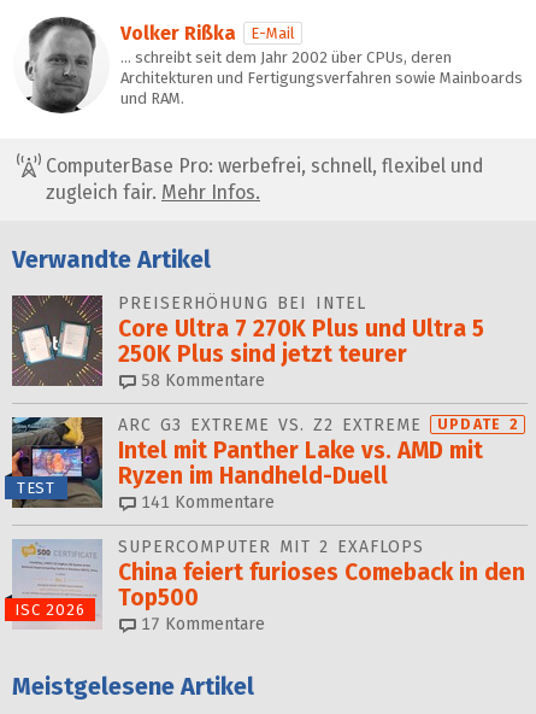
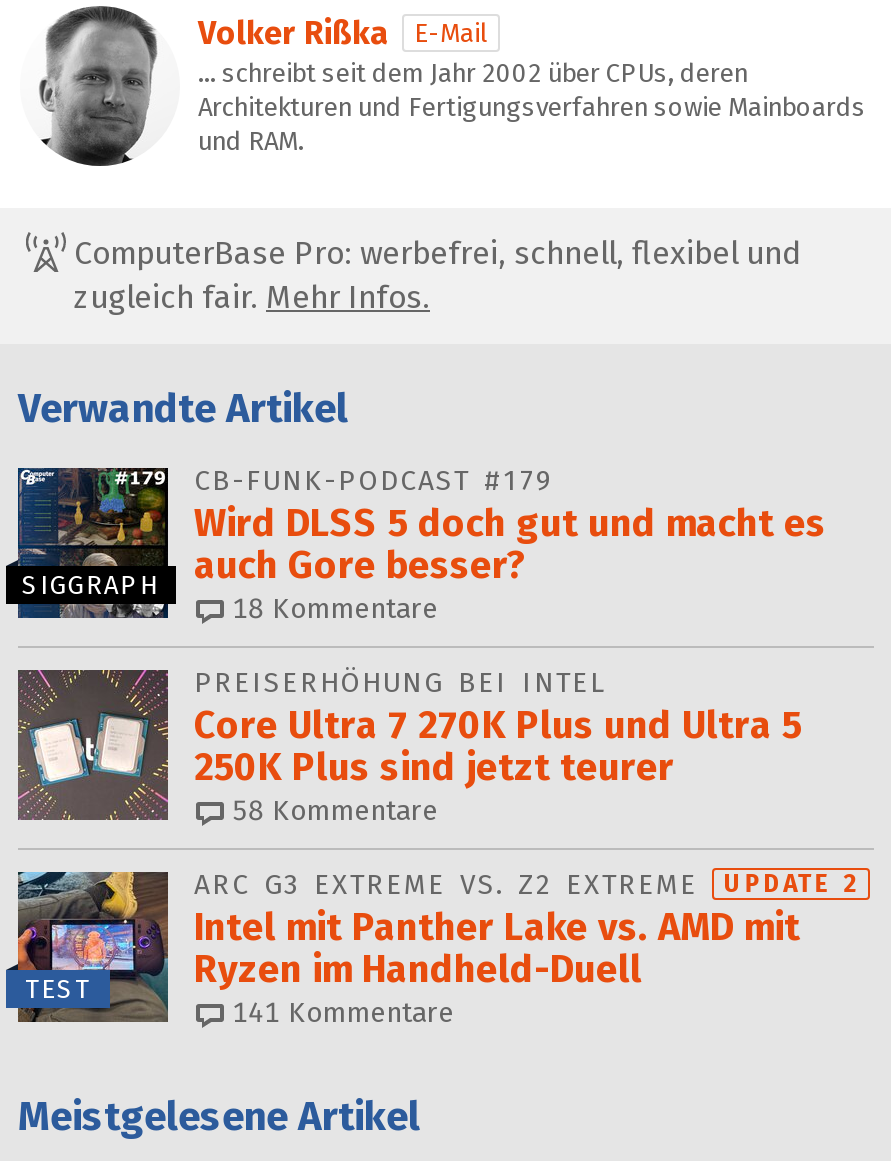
none -> [18,468,166,600] [image] | SIGGRAPH
none -> [194,464,826,626] CB-FUNK-PODCAST #179 | Wird DLSS 5 doch gut und macht es | auch Gore besser? | 18 Kommentare
moved [11,293,519,513] -> [16,666,860,1030]: [image] | PREISERHÖHUNG BEI INTEL | Core Ultra 7 270K Plus und Ultra 5 | ... | Ryzen im Handheld-Duell | 141 Kommentare
[12,539,101,619] [image] | ISC 2026 -> none
[118,537,525,635] SUPERCOMPUTER MIT 2 EXAFLOPS | China feiert furioses Comeback in den | Top500 | 17 Kommentare -> none

